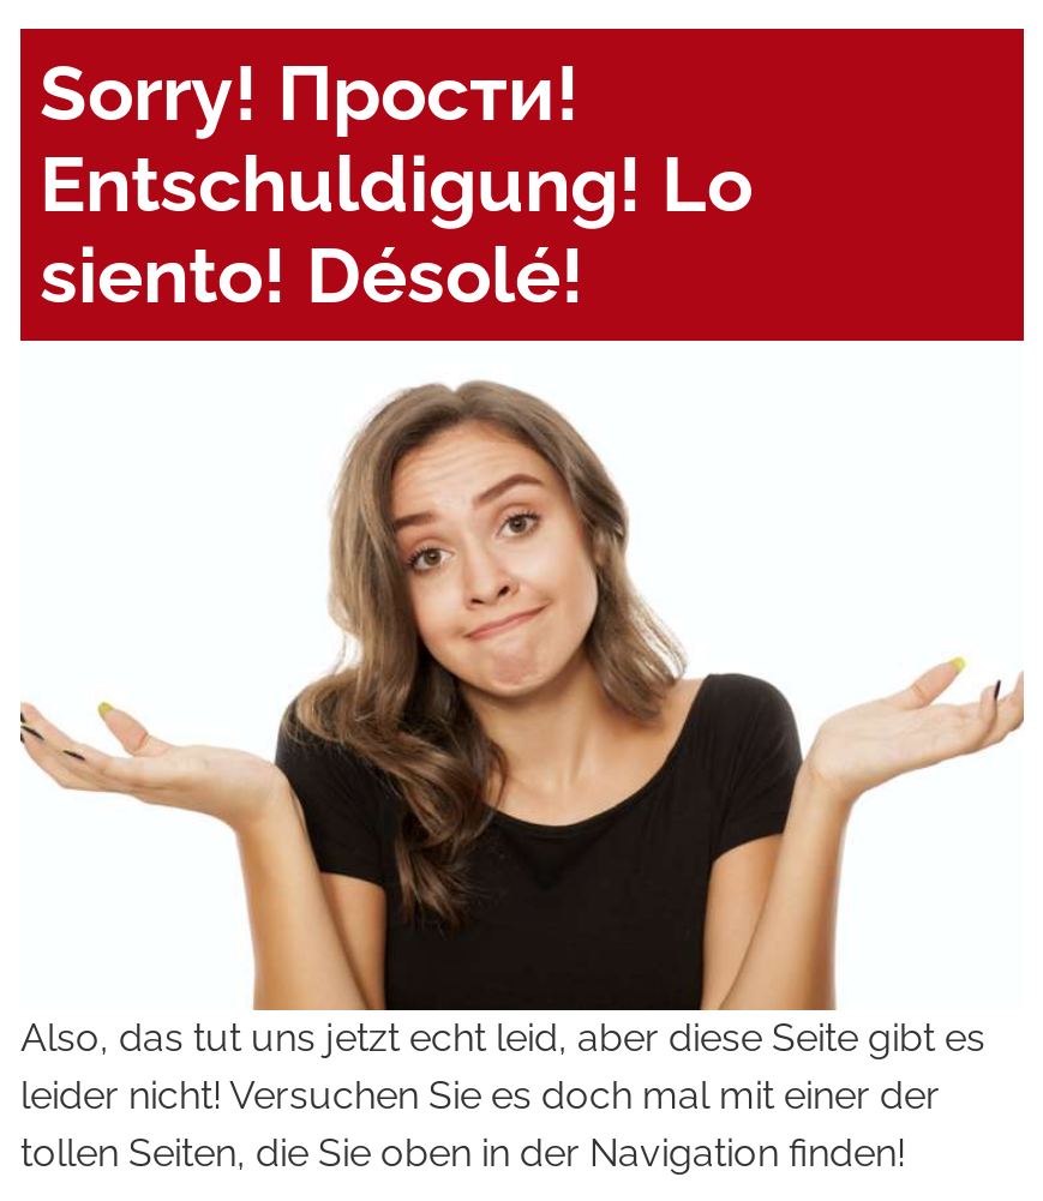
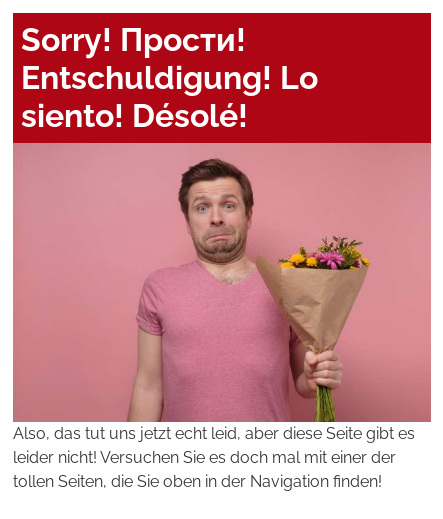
[18,341,1024,1010] [image] -> [12,144,432,423] [image]

